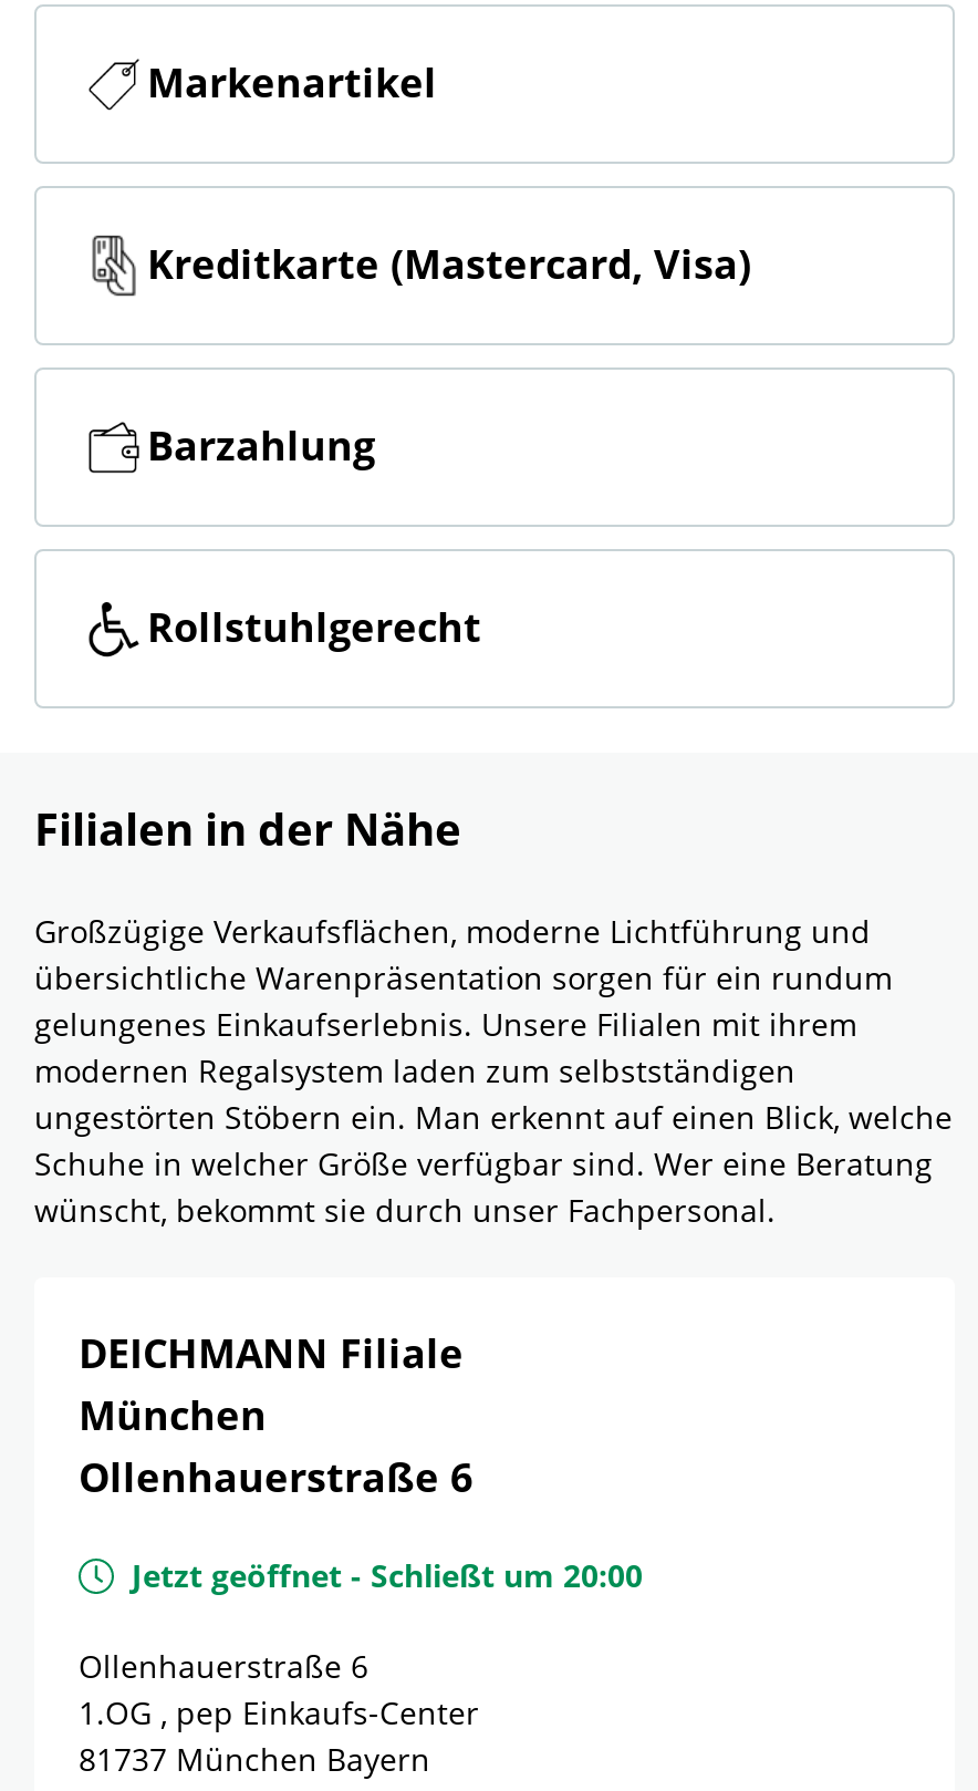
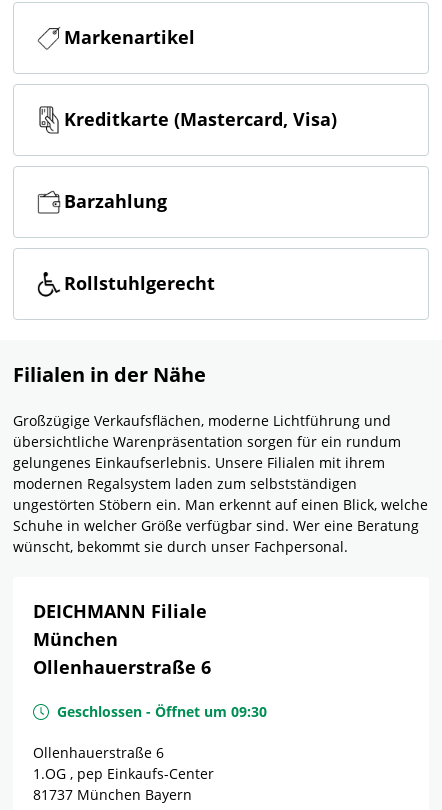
[132,1554,643,1596] Jetzt geöffnet - Schließt um 20:00 -> [57,702,267,721] Geschlossen - Öffnet um 09:30

